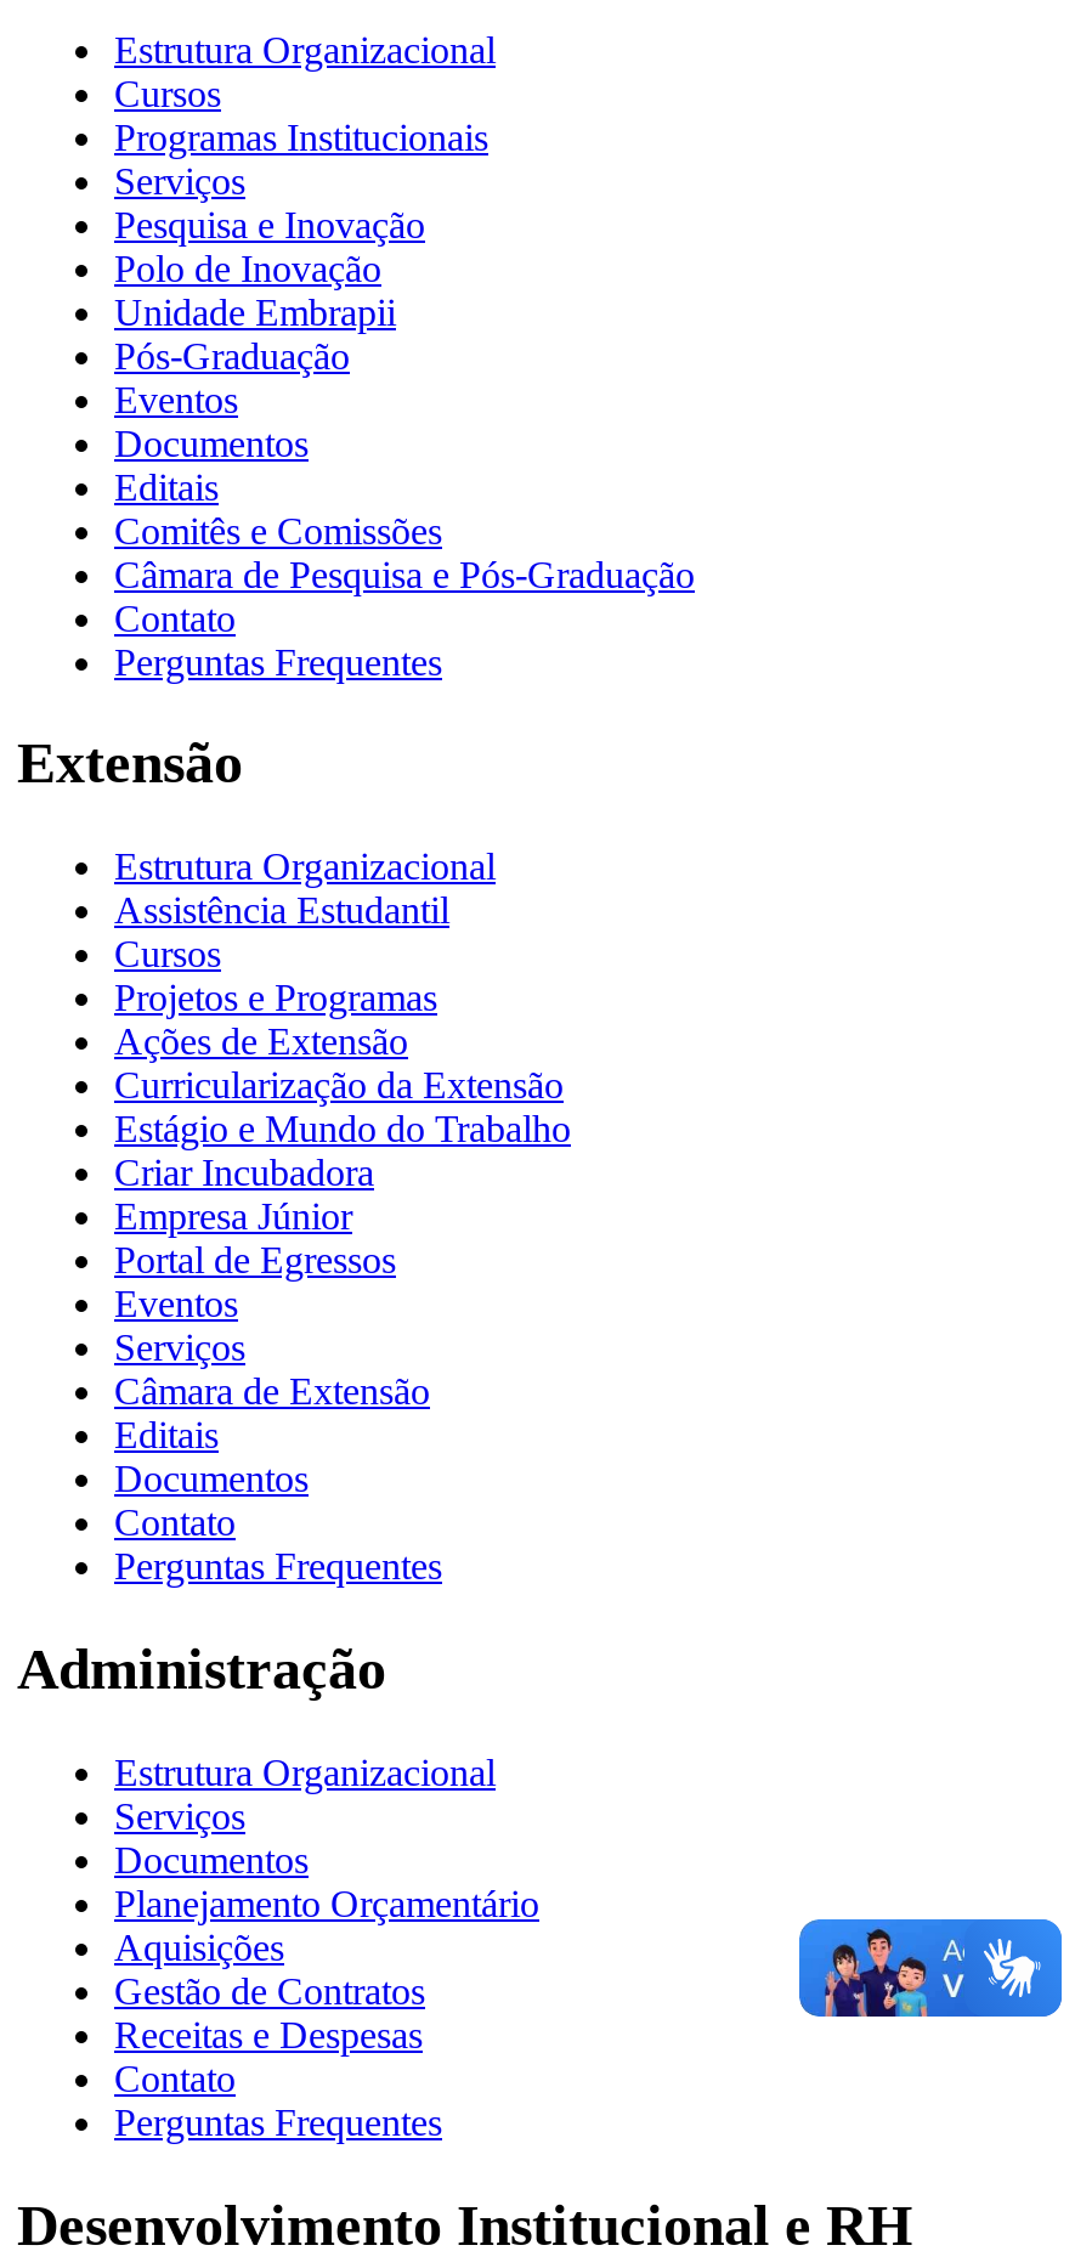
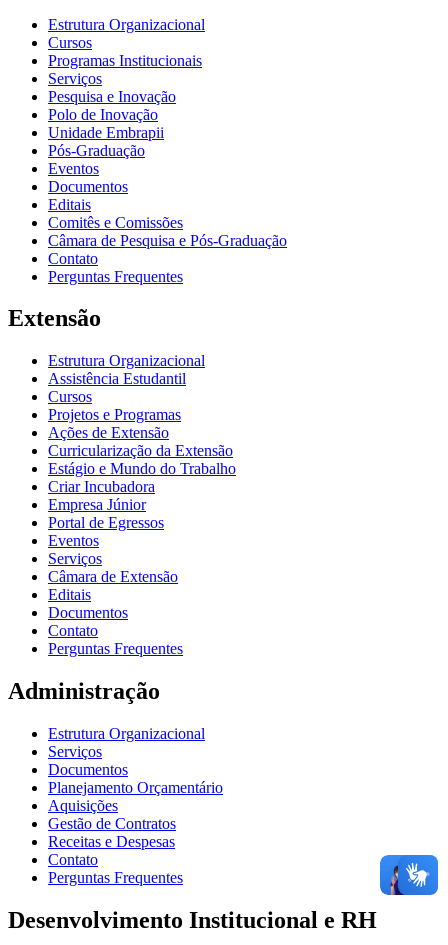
[797,1917,1064,2019] [image] -> none
none -> [379,854,439,896] [image]

